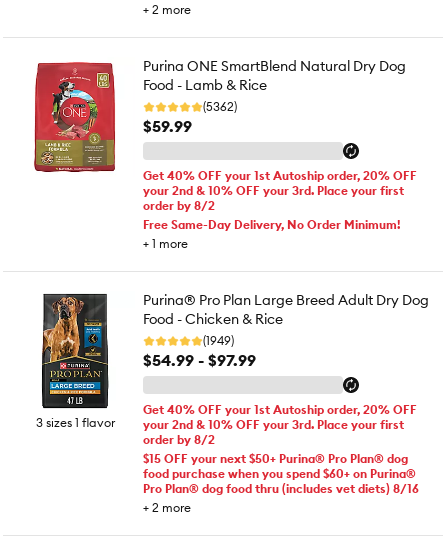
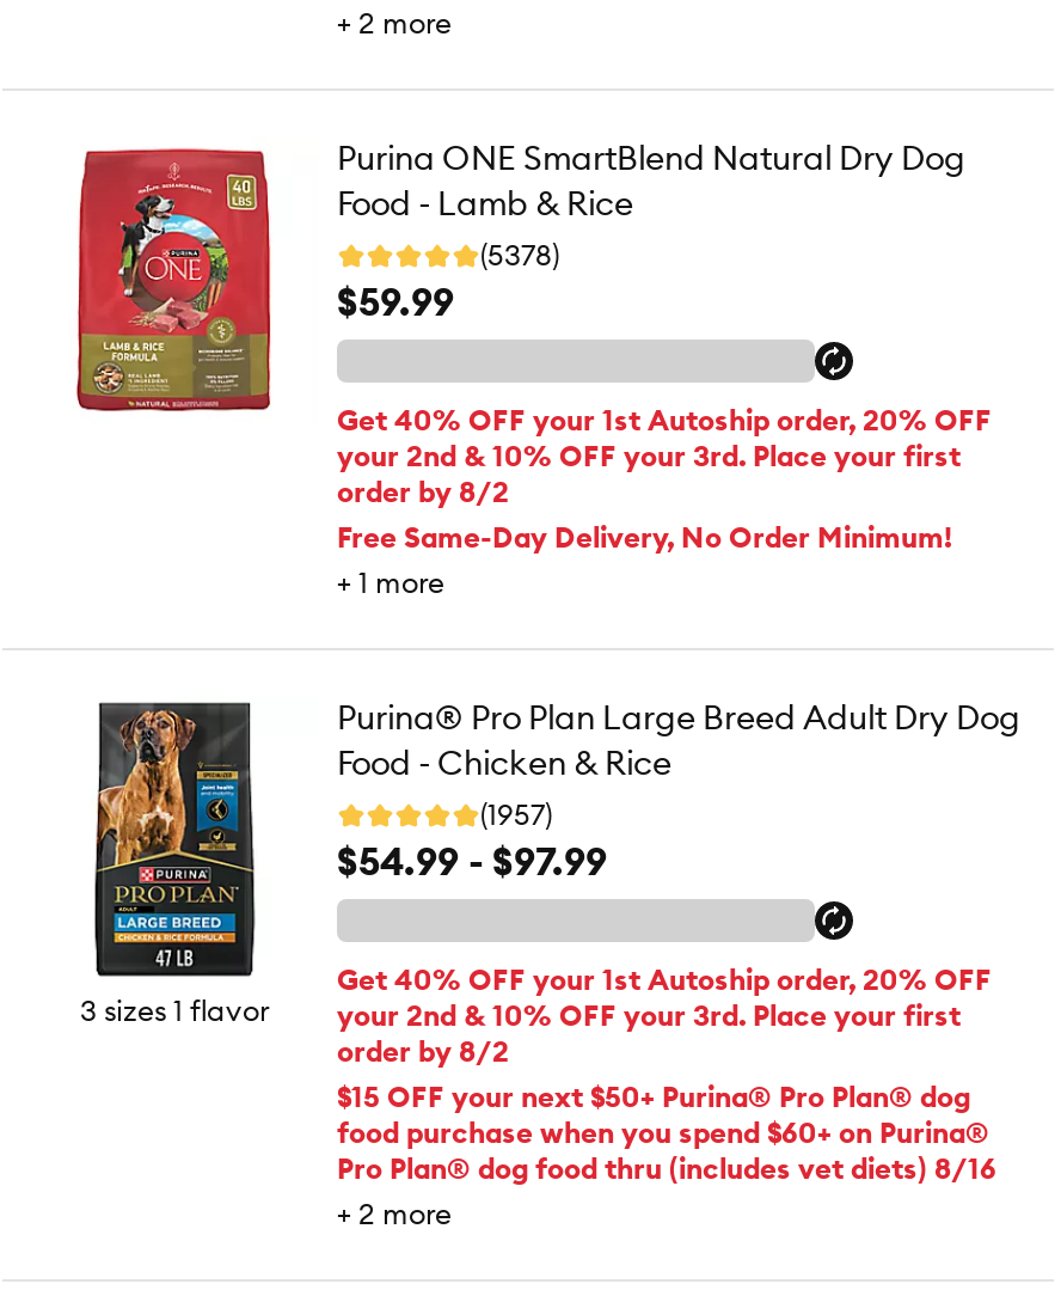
[203,99,237,114] (5362) -> [480,237,559,273] (5378)
[203,333,234,348] (1949) -> [480,797,552,833] (1957)

